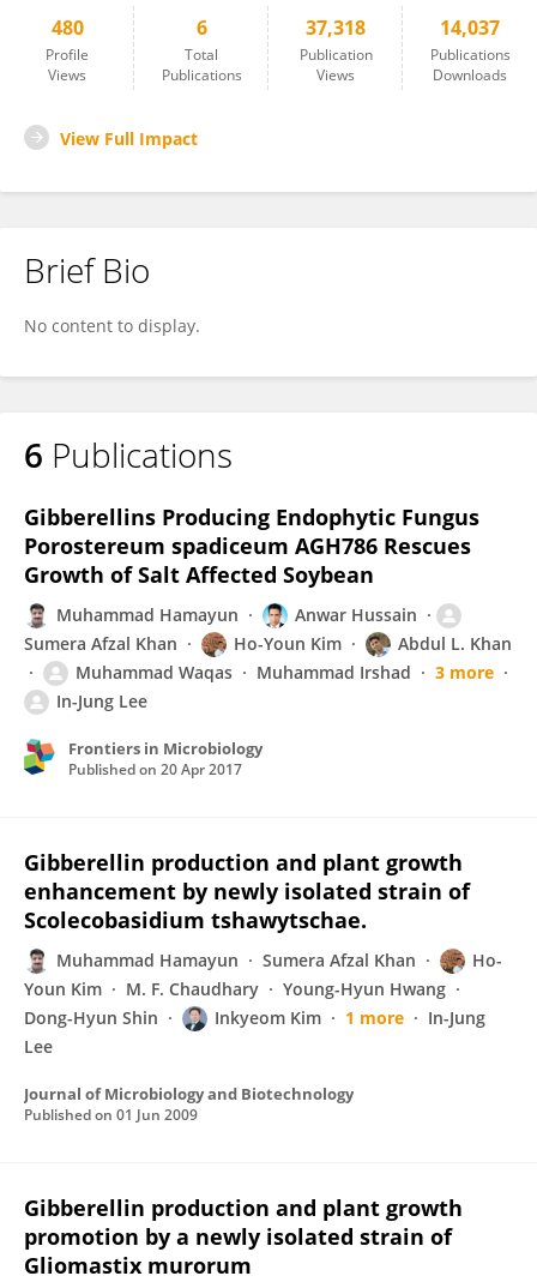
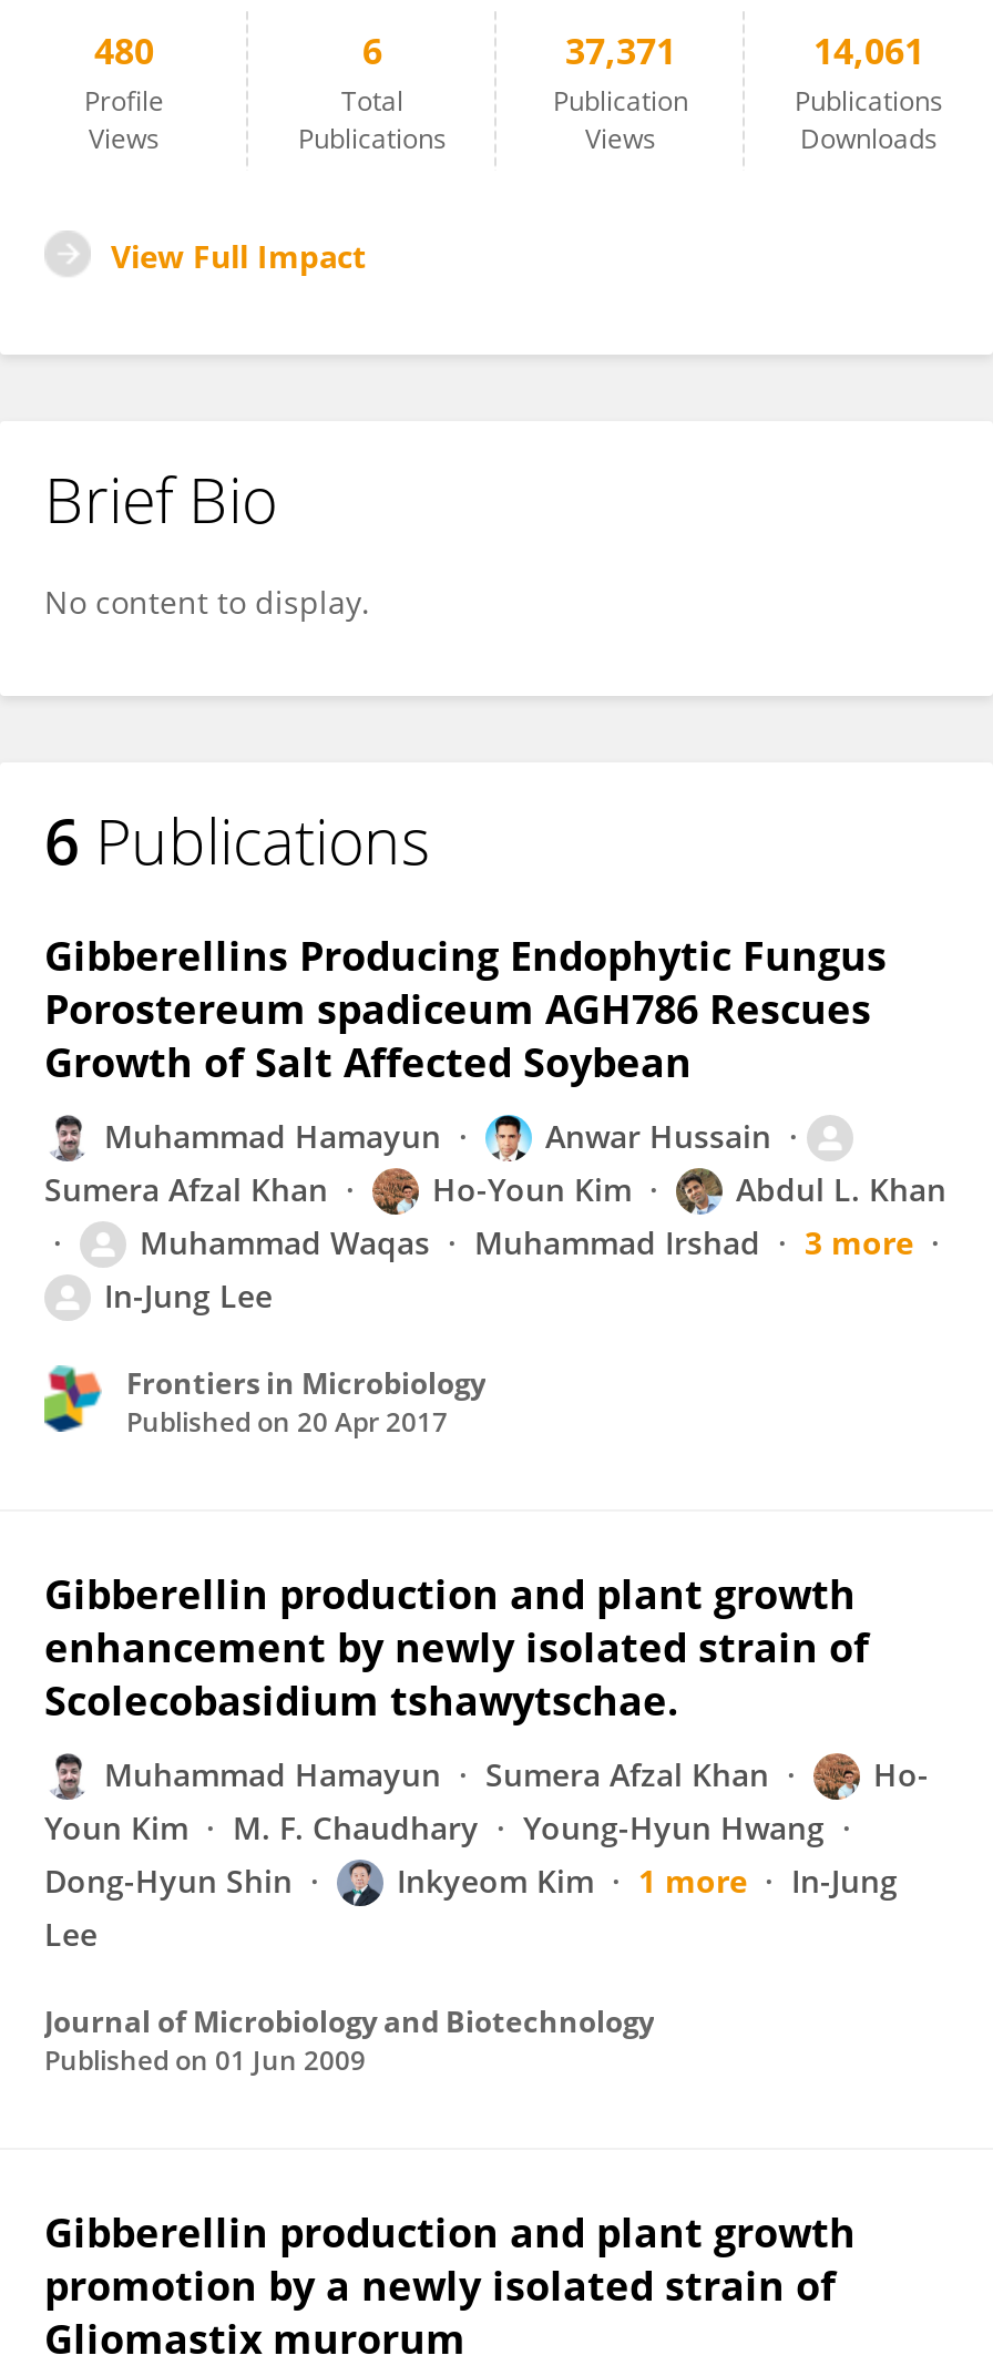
[306,14,366,41] 37,318 -> [565,27,676,75] 37,371
[440,14,500,41] 14,037 -> [813,27,924,75] 14,061

